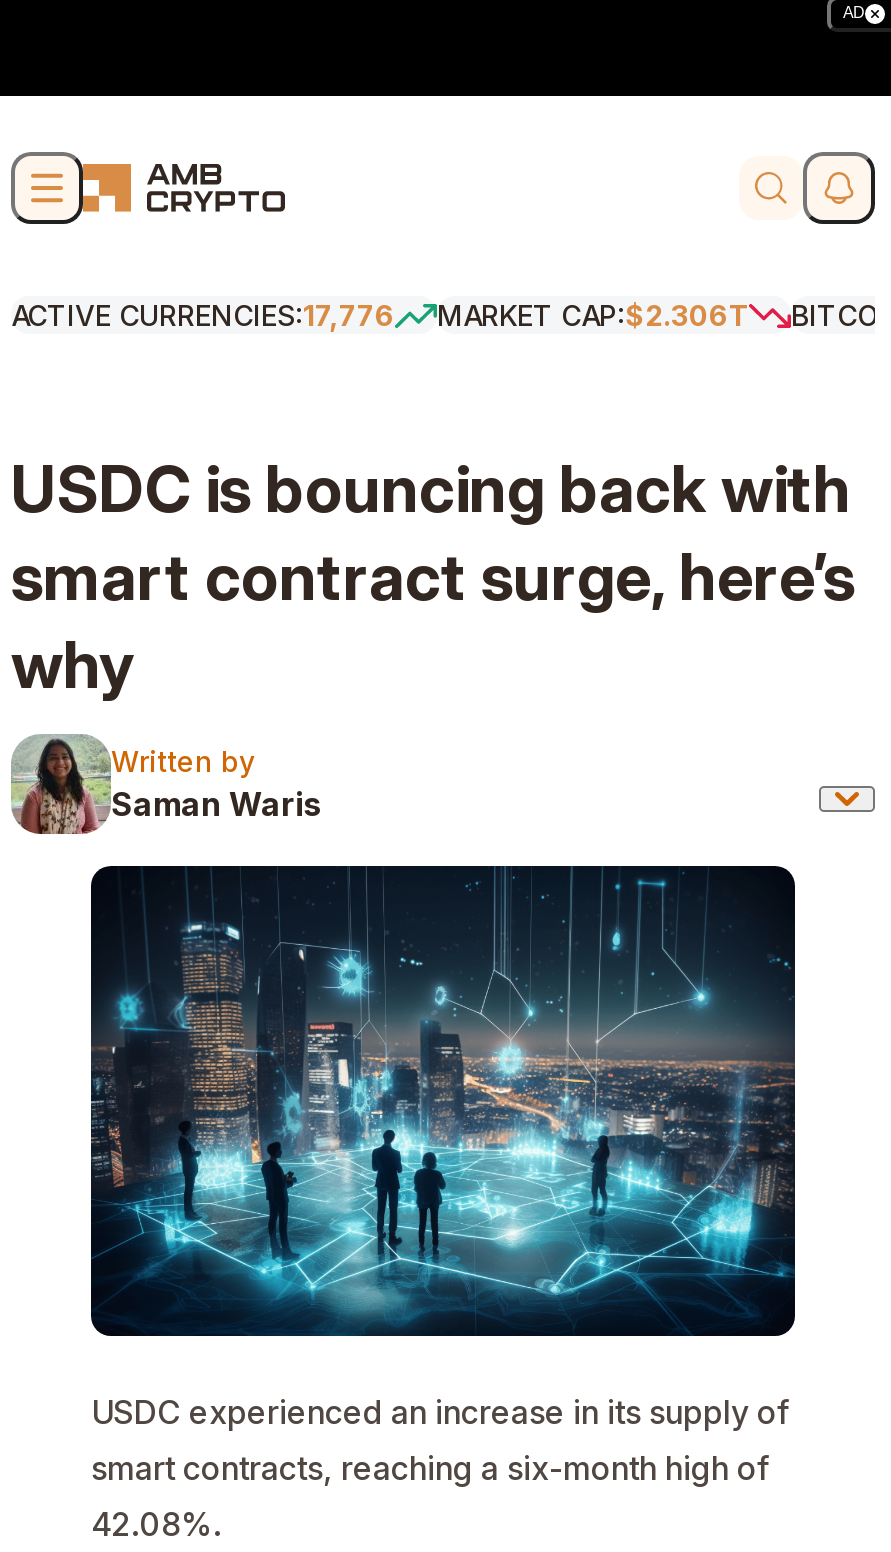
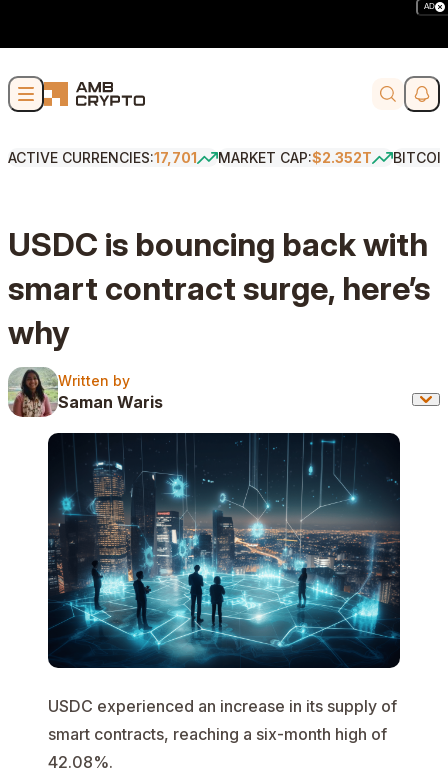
[11,298,395,332] ACTIVE CURRENCIES:17,776 -> [8,149,197,166] ACTIVE CURRENCIES:17,701
[437,298,749,332] MARKET CAP:$2.306T -> [218,149,372,166] MARKET CAP:$2.352T

